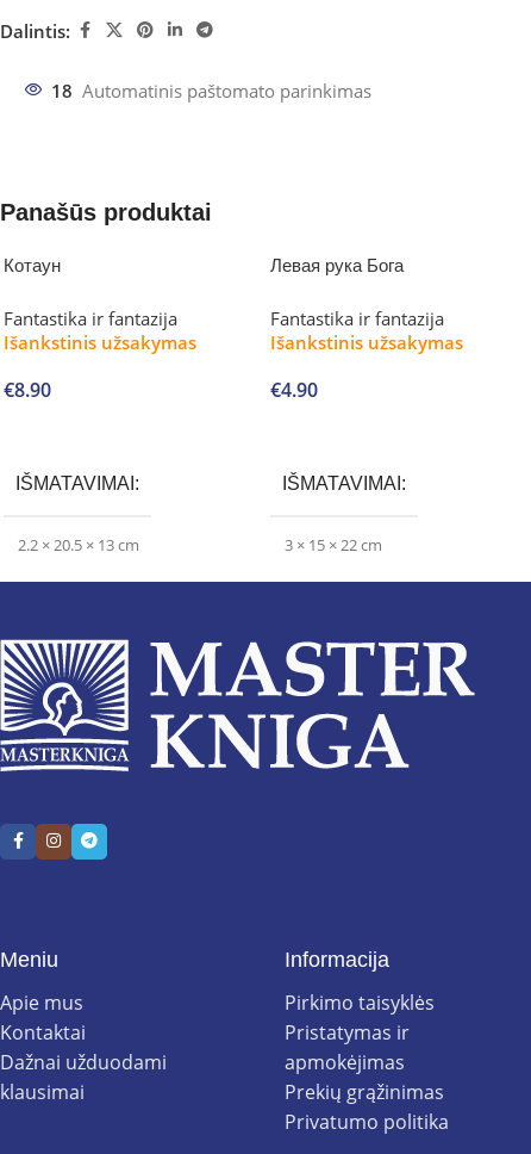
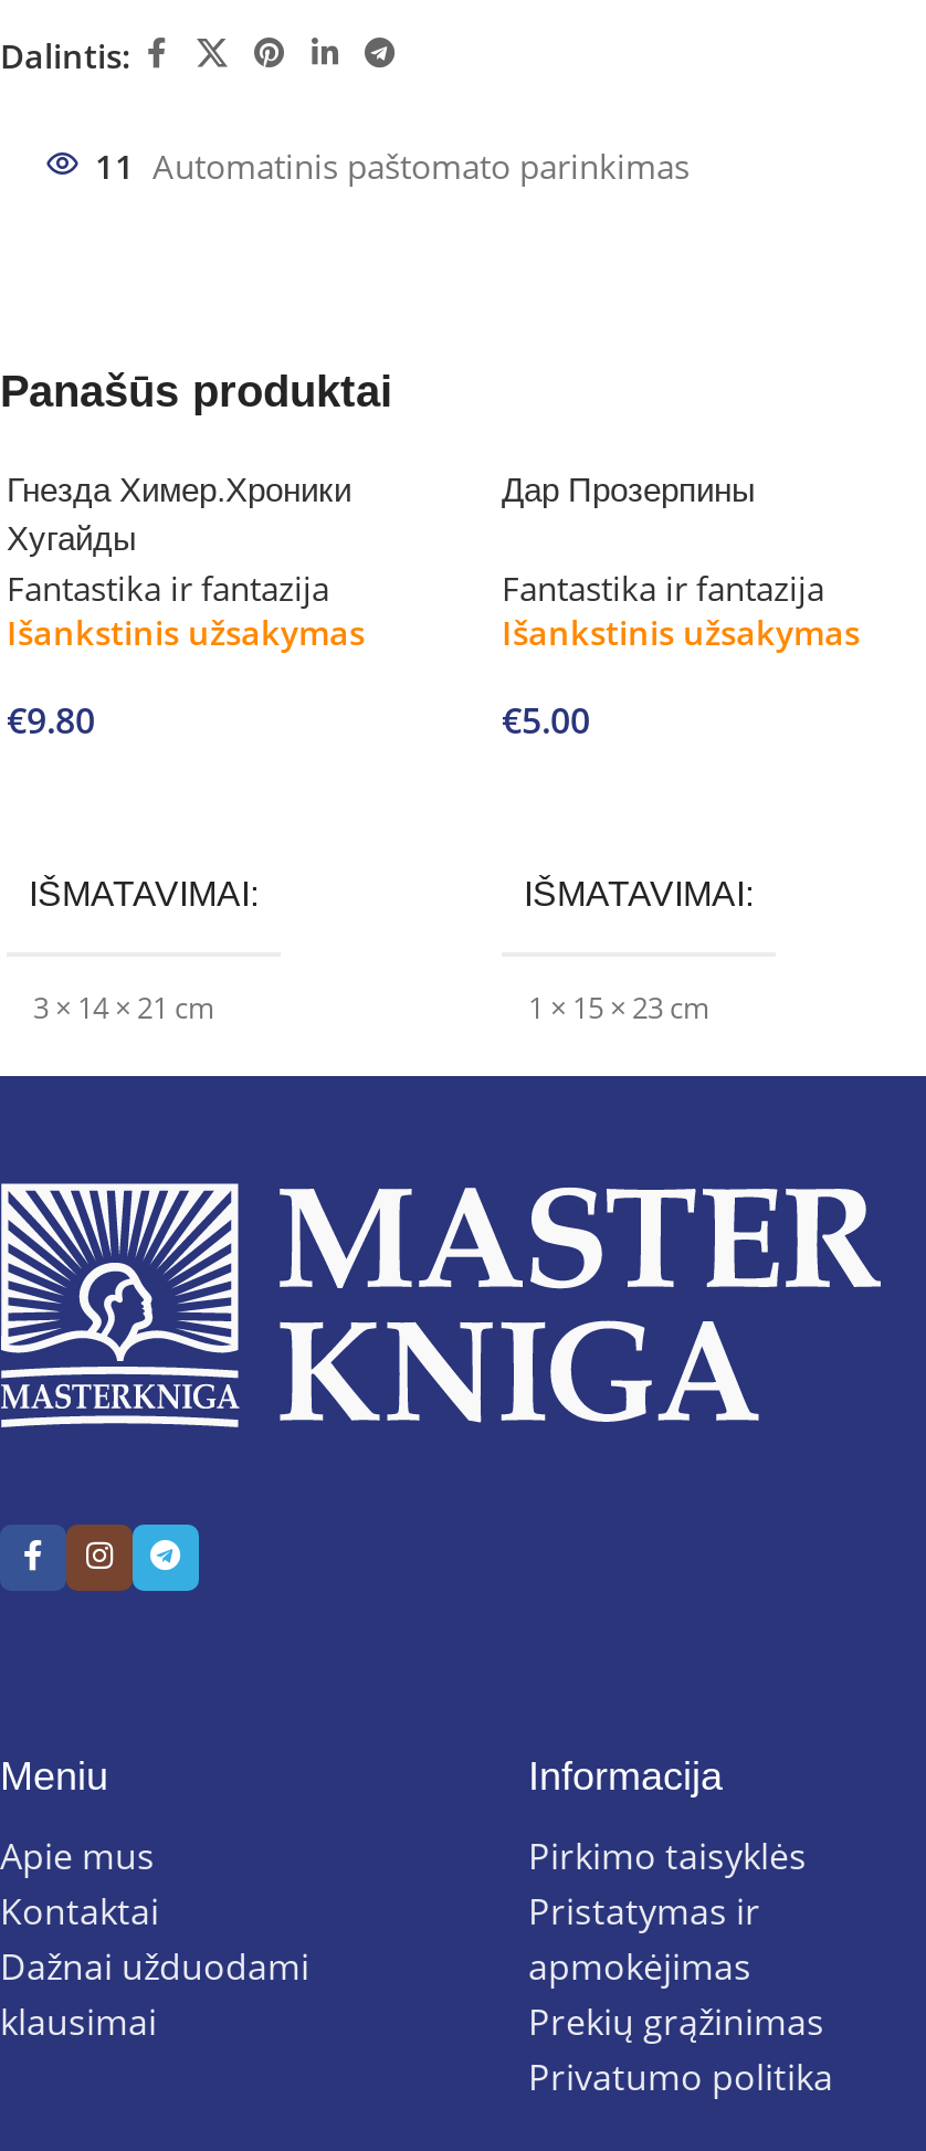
[51,79,371,103] 18 Automatinis paštomato parinkimas -> [95,144,690,188] 11 Automatinis paštomato parinkimas
[4,255,61,276] Котаун -> [7,471,351,557] Гнезда Химер.Хроники | Хугайды
[270,255,404,276] Левая рука Бога -> [502,471,756,509] Дар Прозерпины
[4,377,51,403] €8.90 -> [7,697,95,745] €9.80
[270,377,318,403] €4.90 -> [502,697,590,745] €5.00
[18,534,139,556] 2.2 × 20.5 × 13 cm -> [33,988,214,1028] 3 × 14 × 21 cm
[285,534,382,556] 3 × 15 × 22 cm -> [528,988,709,1028] 1 × 15 × 23 cm

